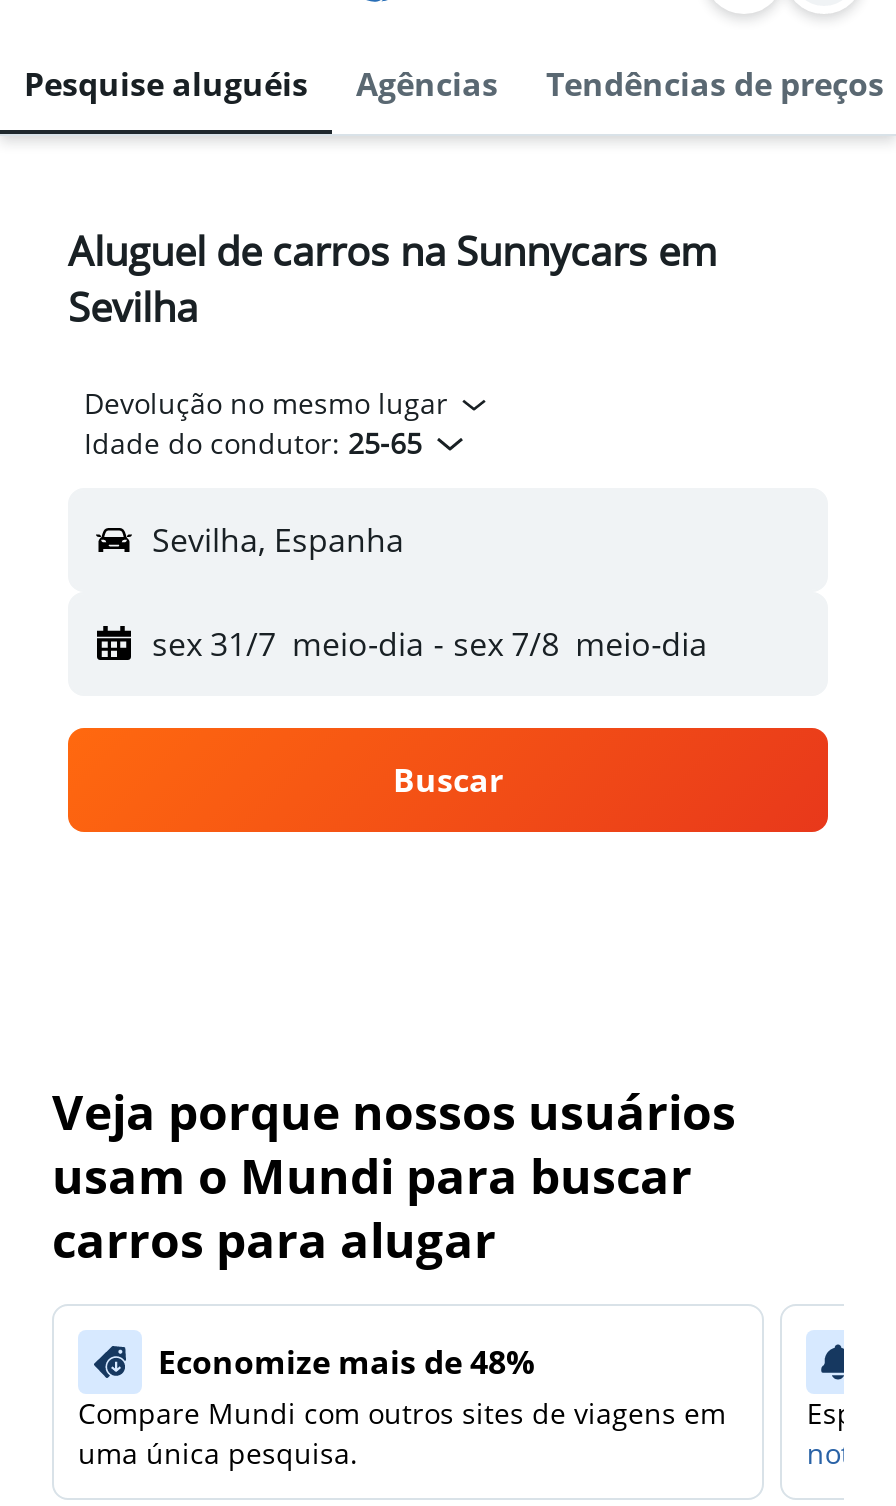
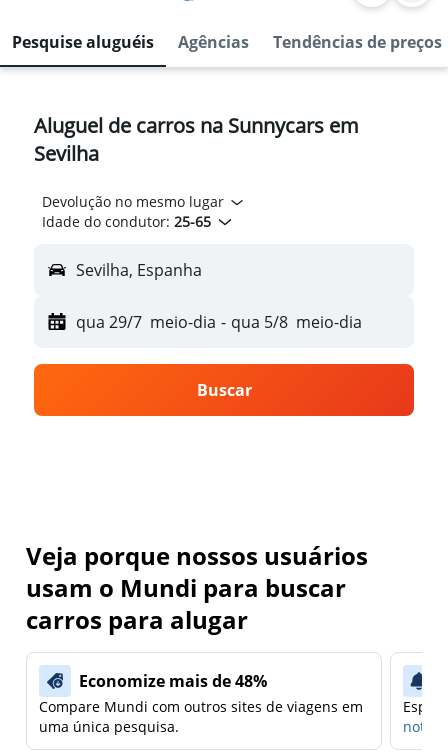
[152,622,707,666] sex 31/7 meio-dia - sex 7/8 meio-dia -> [76,311,362,333] qua 29/7 meio-dia - qua 5/8 meio-dia

